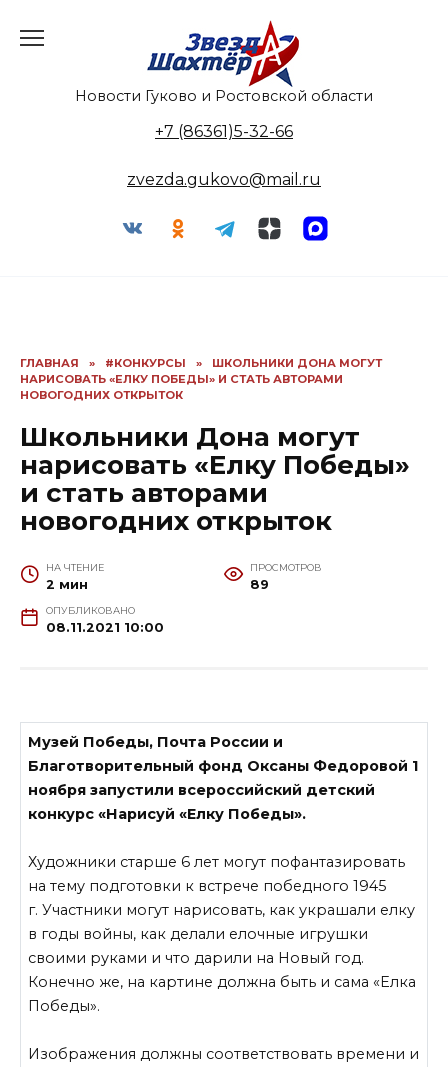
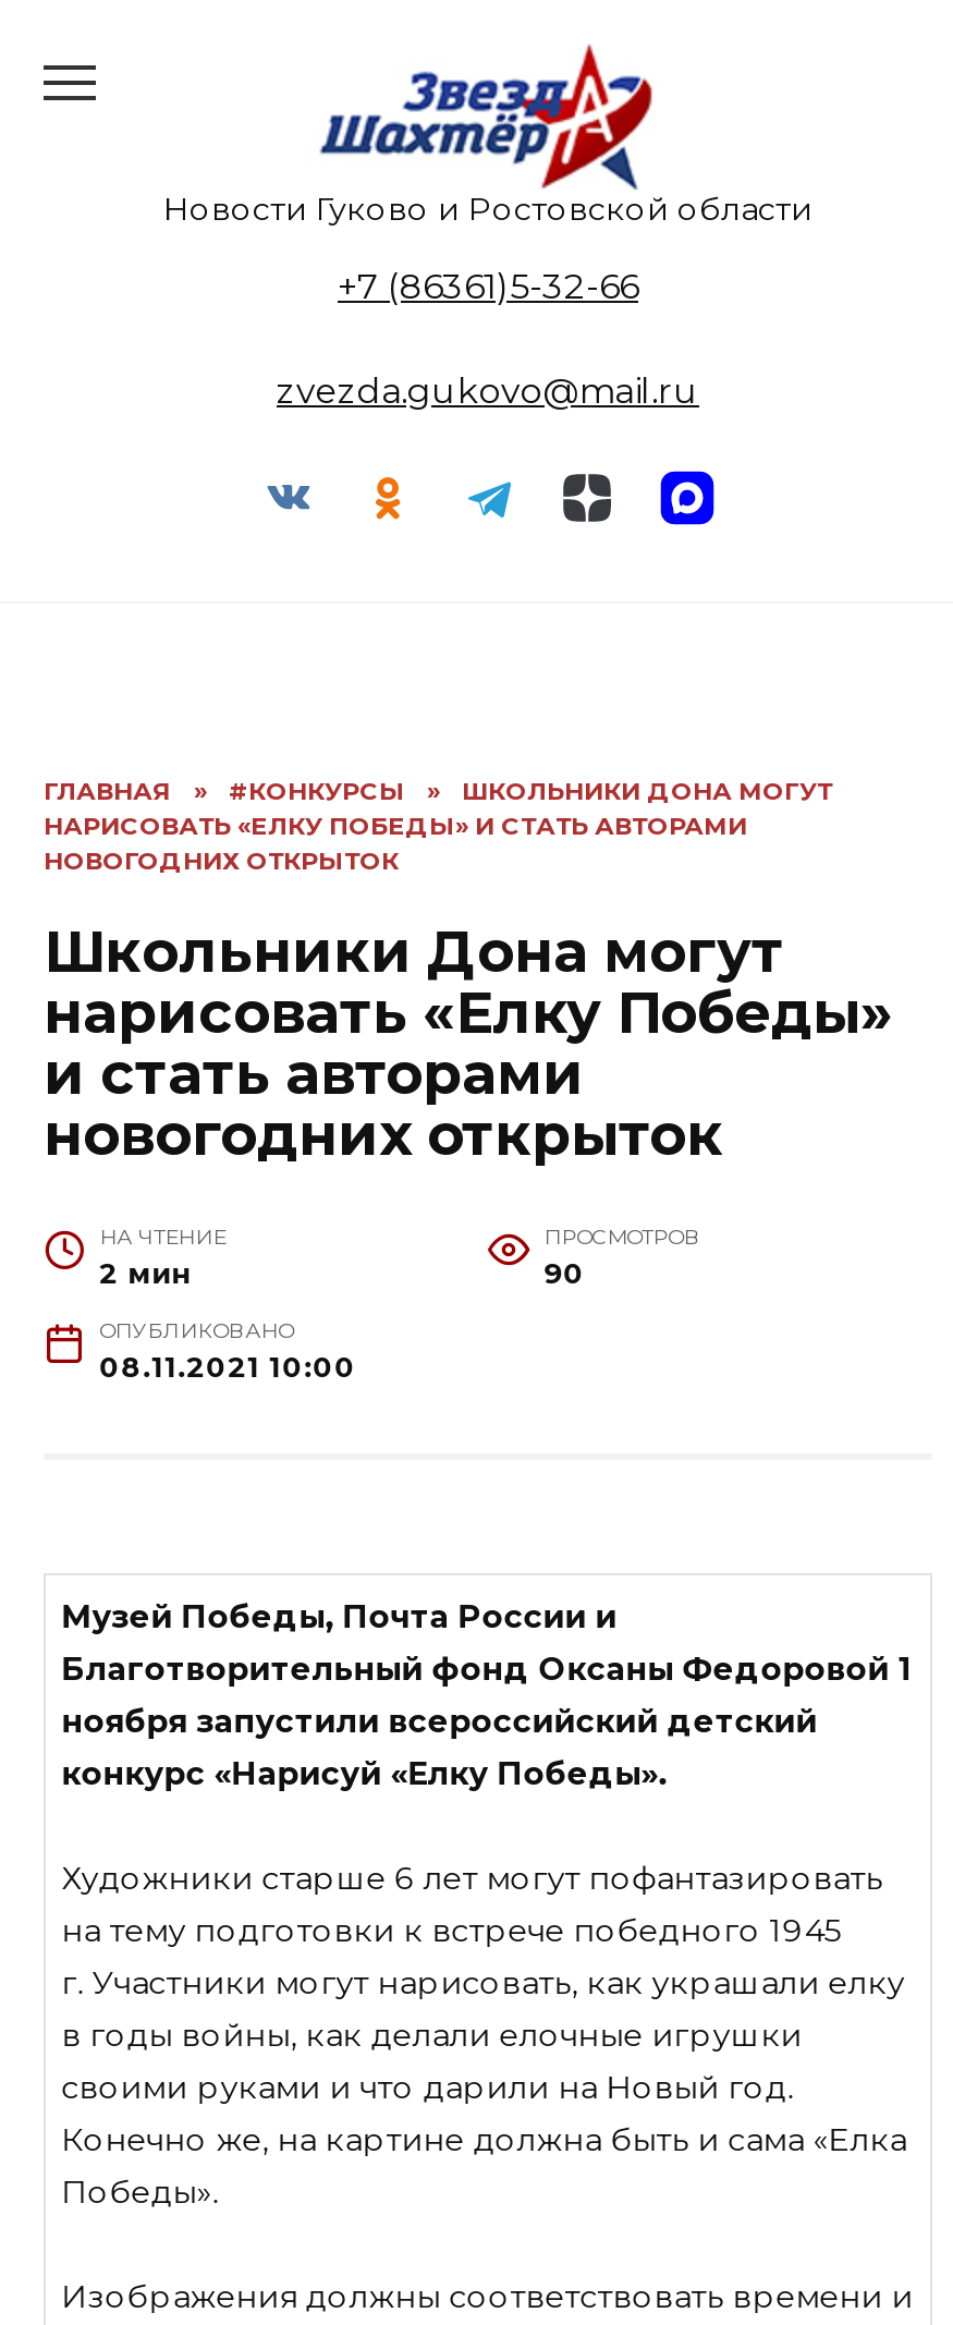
[250,577,269,592] 89 -> [544,1258,585,1291] 90

